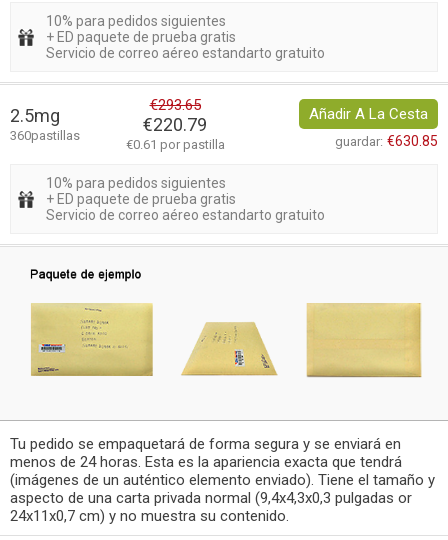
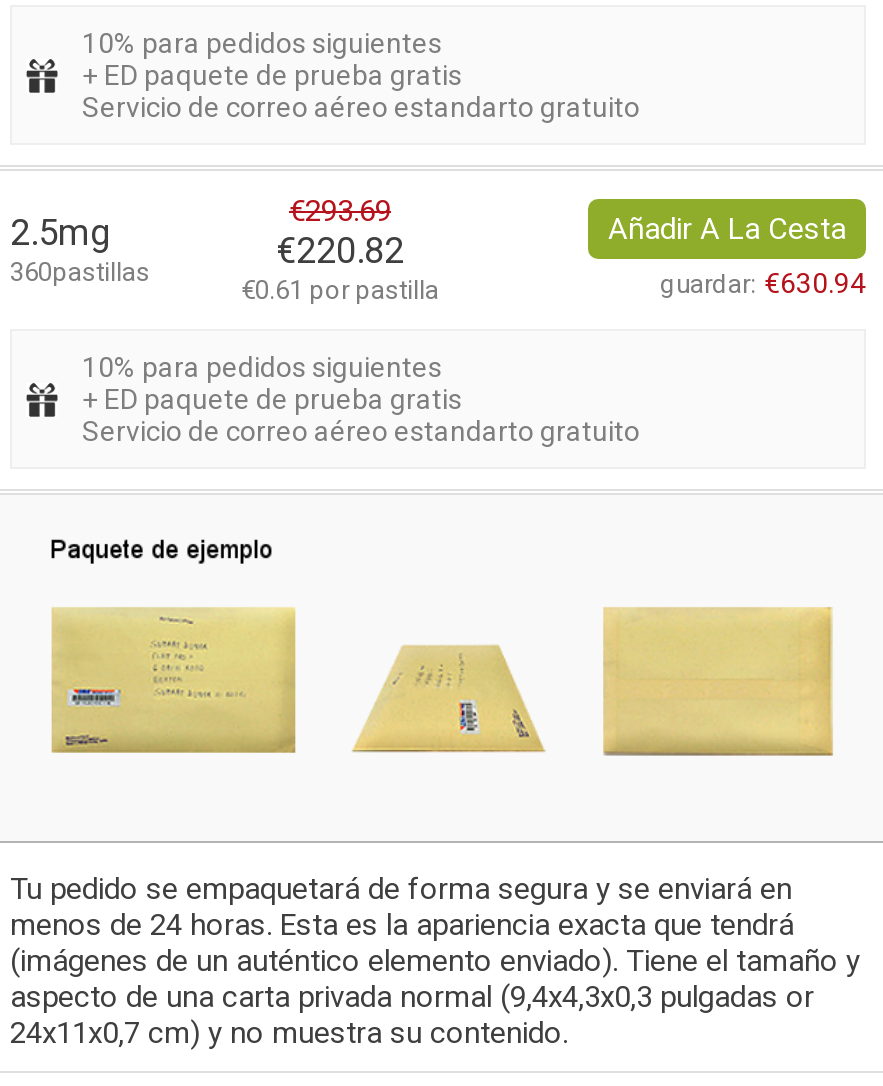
[149,96,200,114] €293.65 -> [289,193,391,229] €293.69
[143,114,207,135] €220.79 -> [276,229,404,271] €220.82
[335,133,438,149] guardar: €630.85 -> [660,267,866,299] guardar: €630.94

